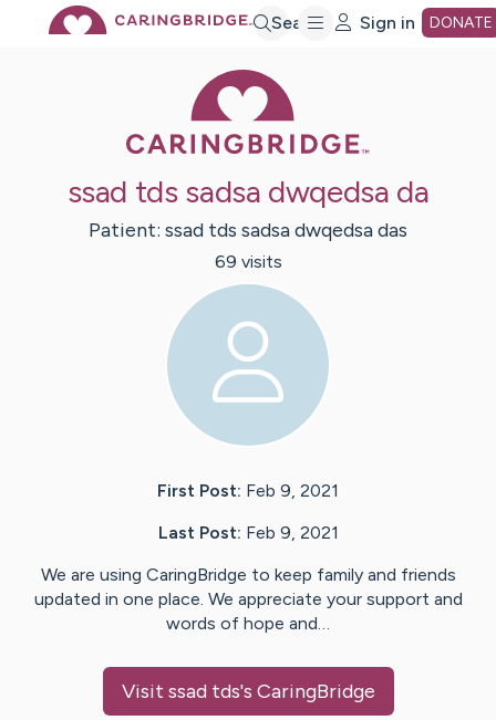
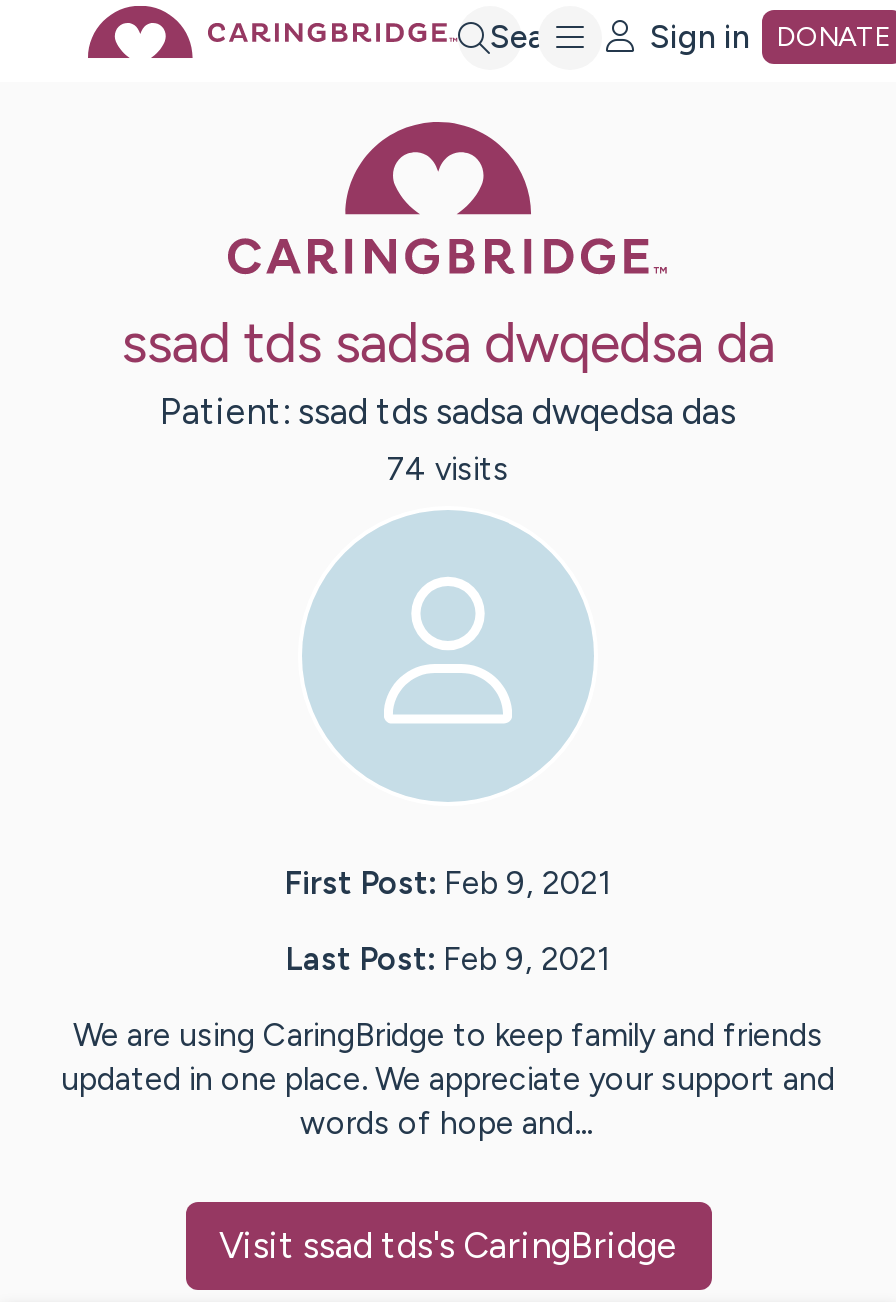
[214,251,282,272] 69 visits -> [387,451,509,489] 74 visits

